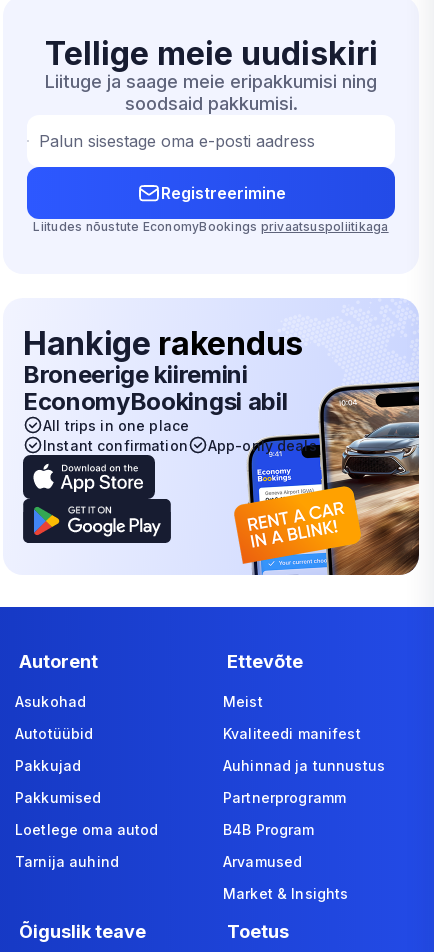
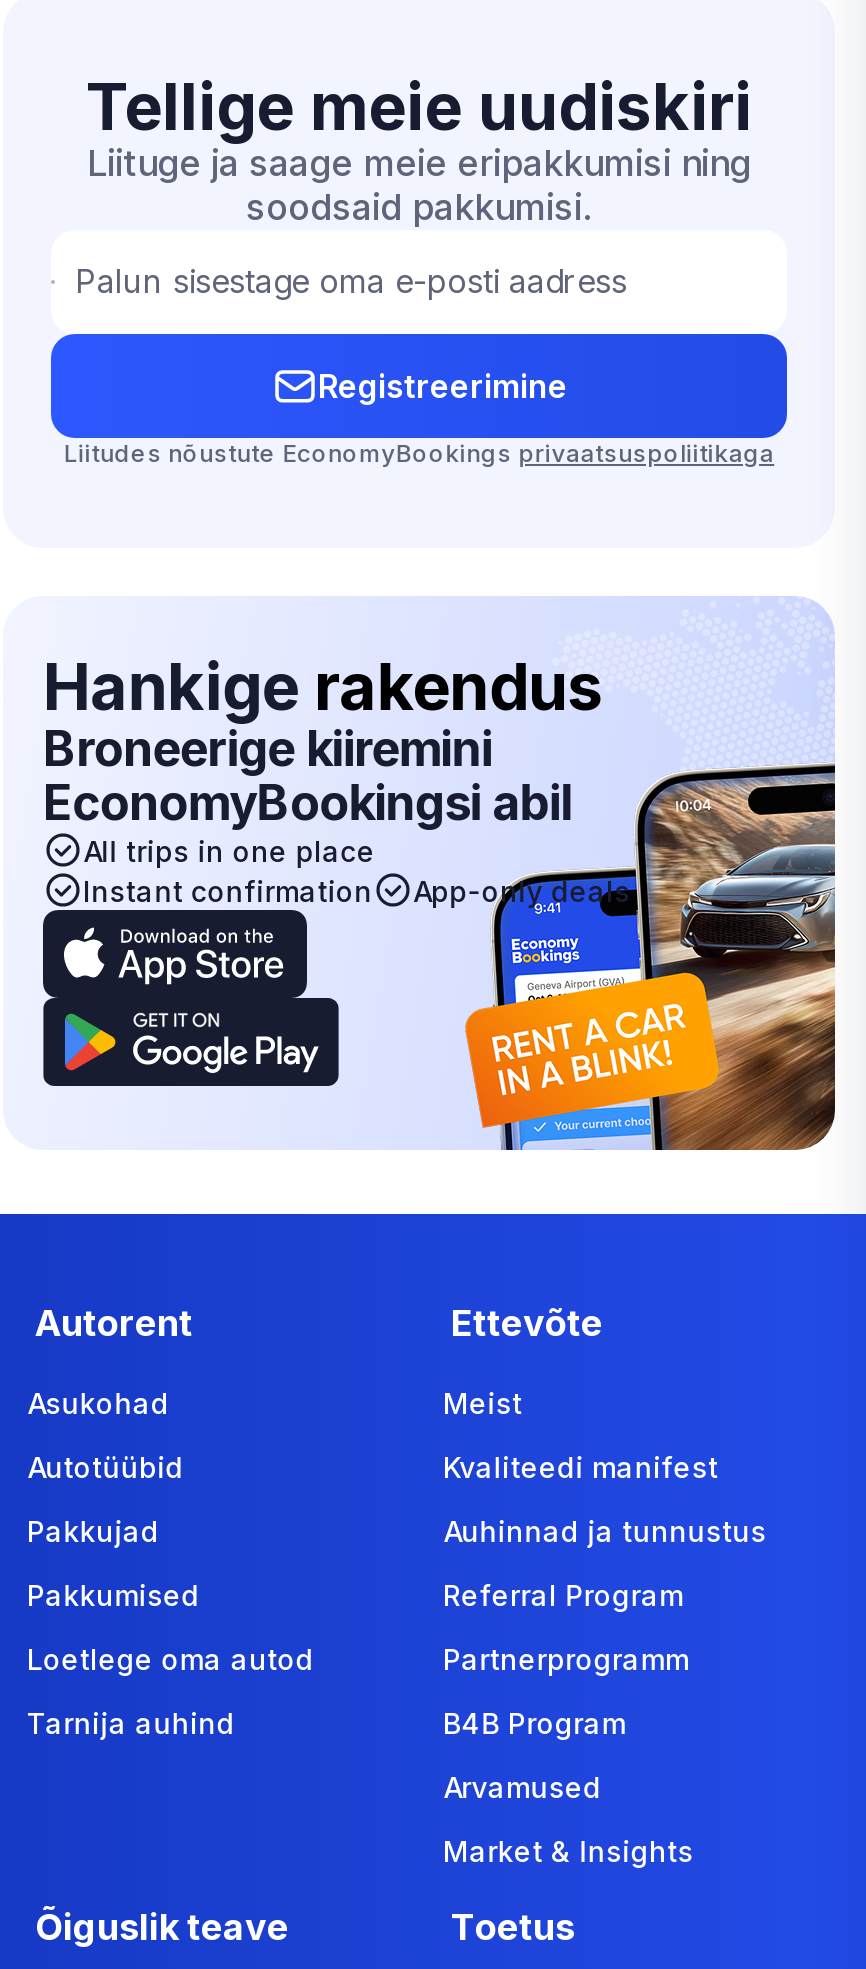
none -> [443,1577,683,1611] Referral Program

